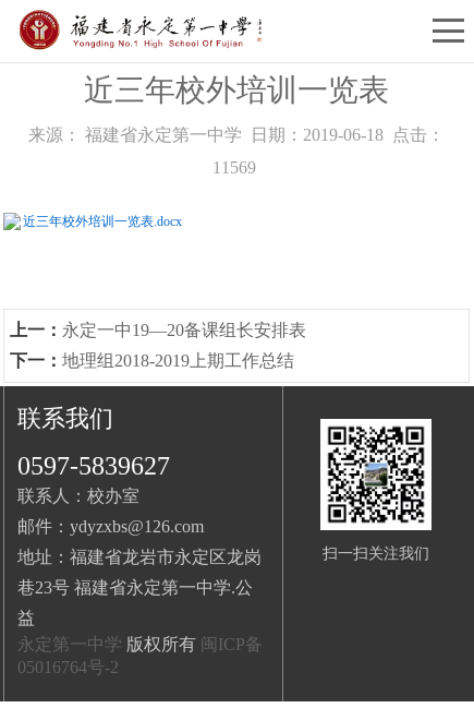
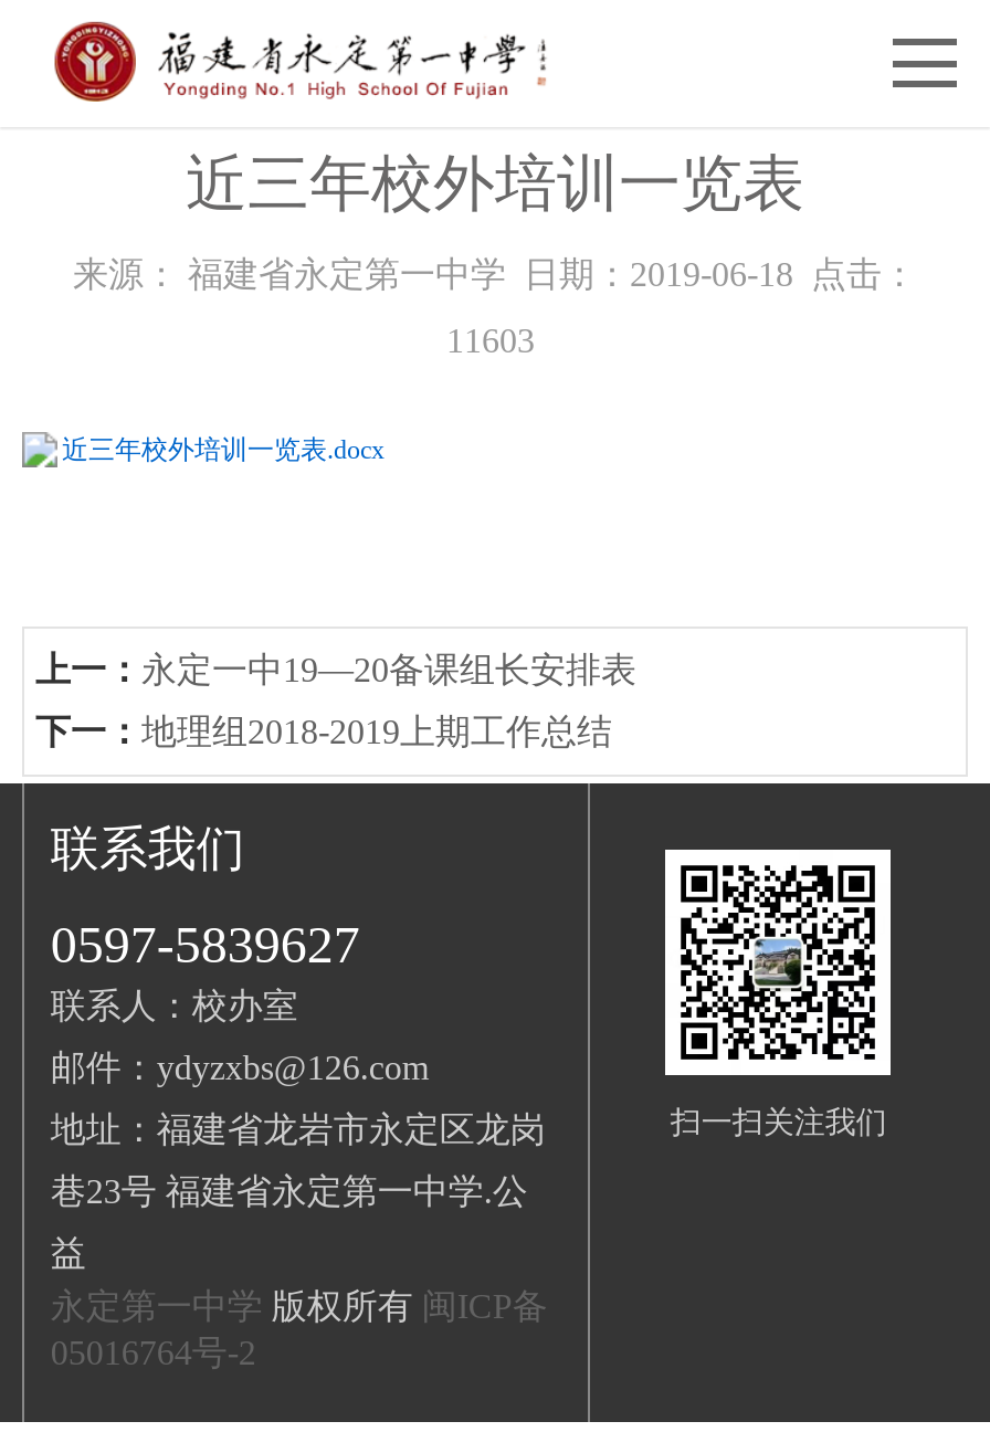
[212,158,260,177] 11569 -> [446,322,544,359] 11603

